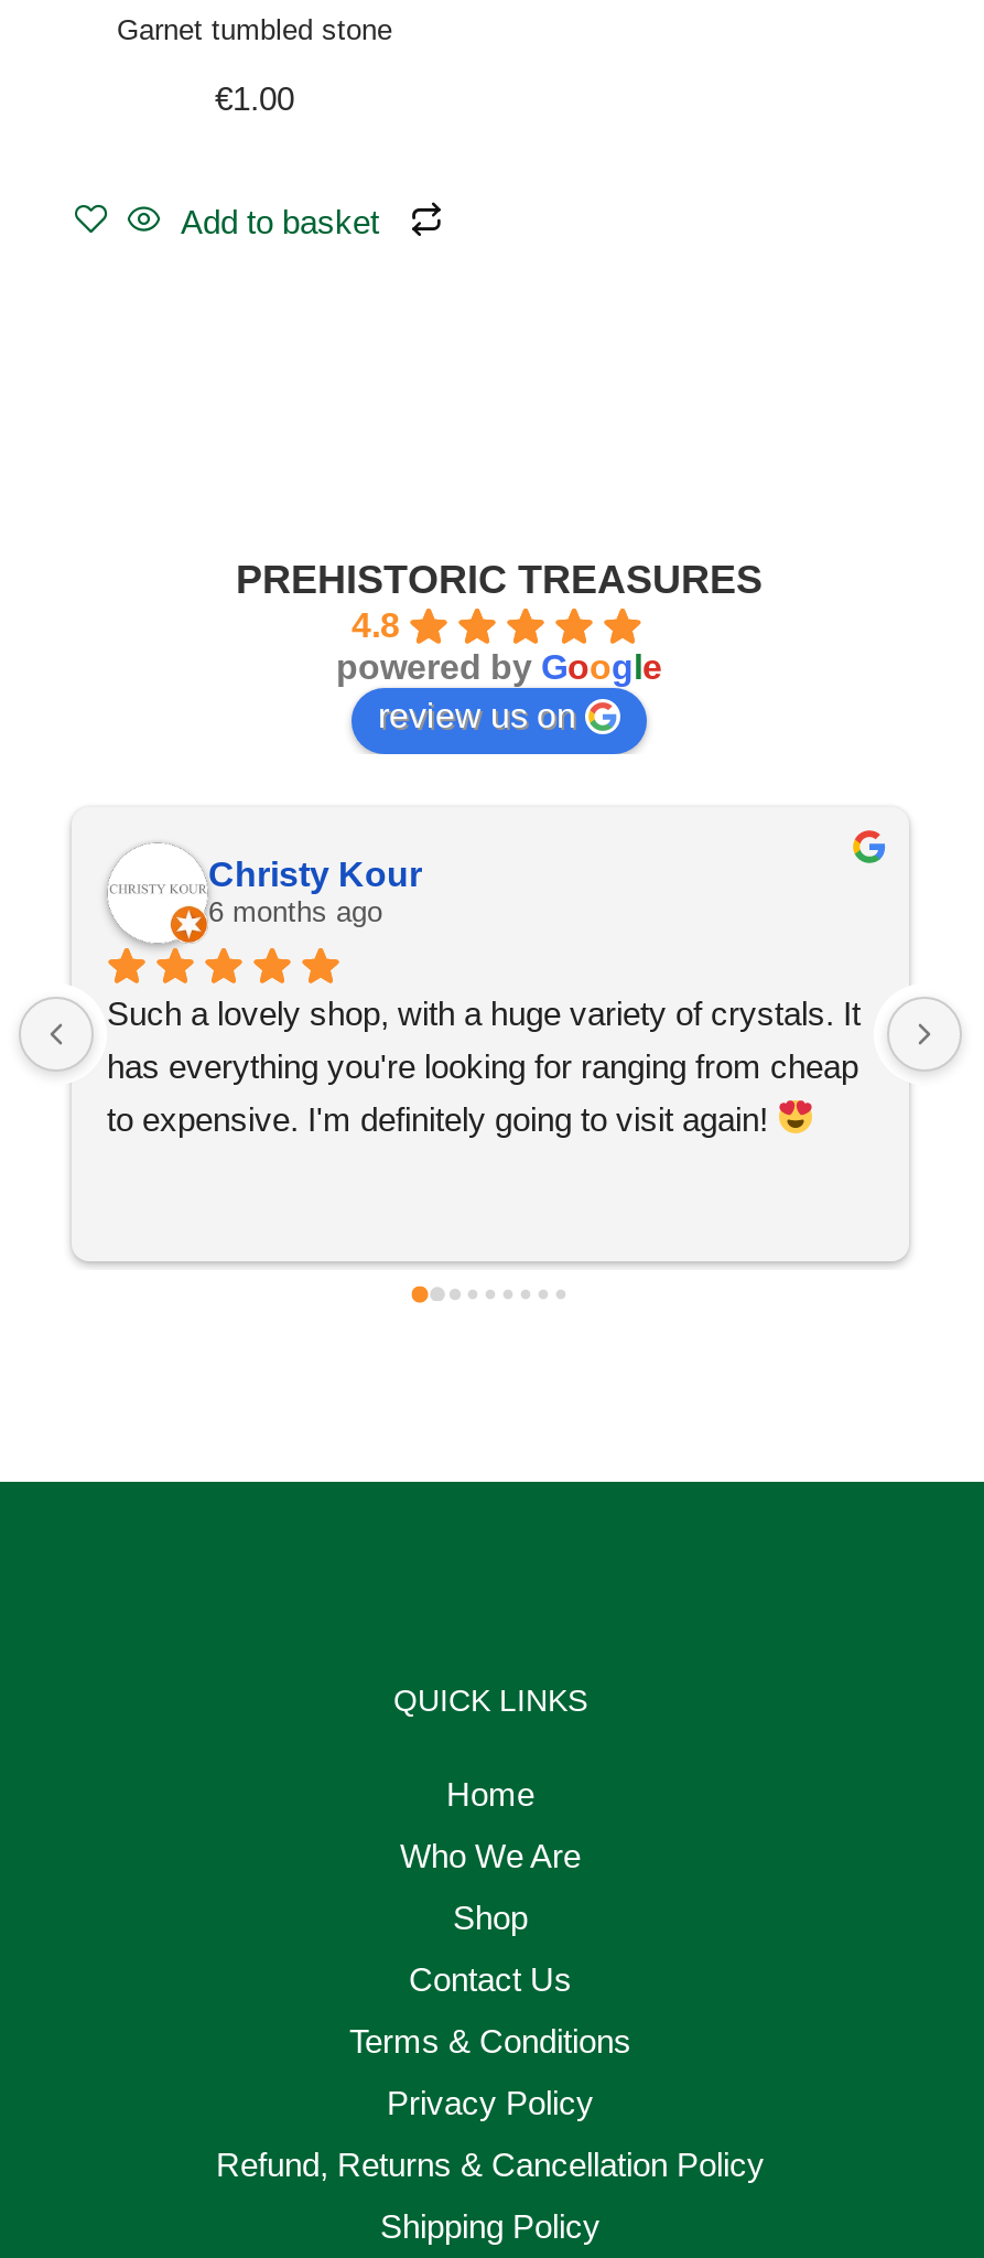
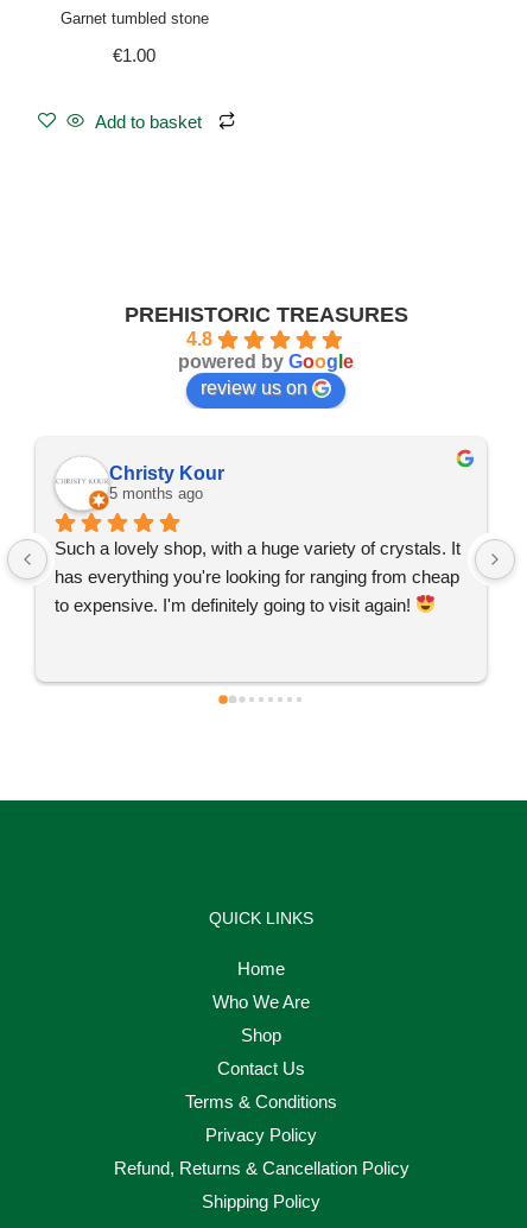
[208,895,382,929] 6 months ago -> [109,485,203,502] 5 months ago

